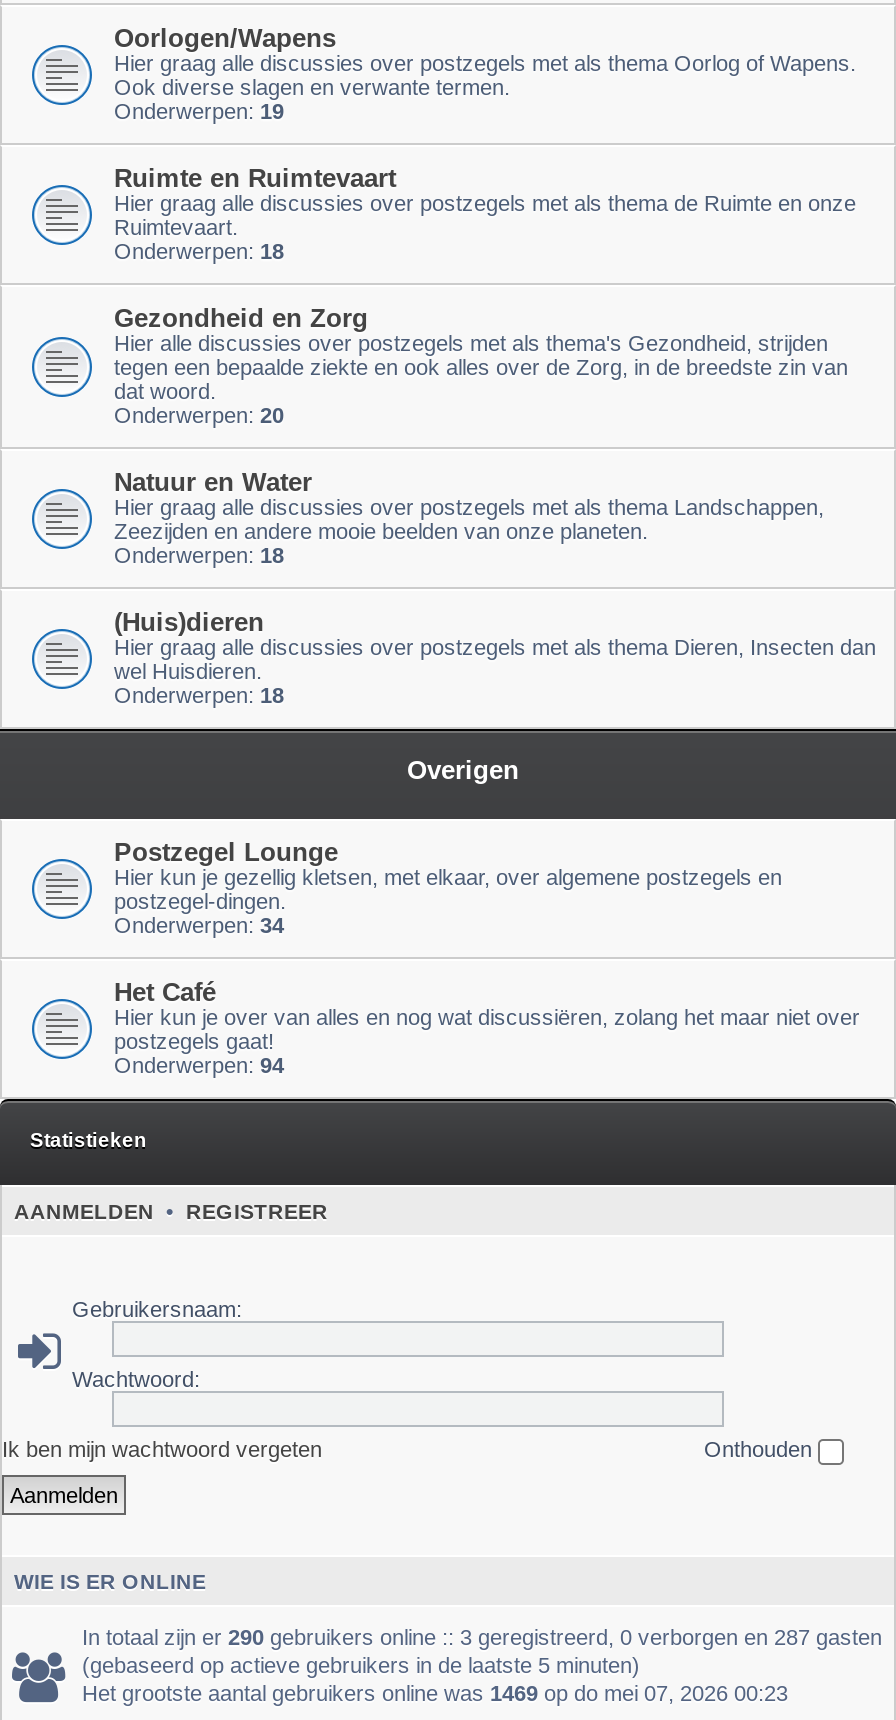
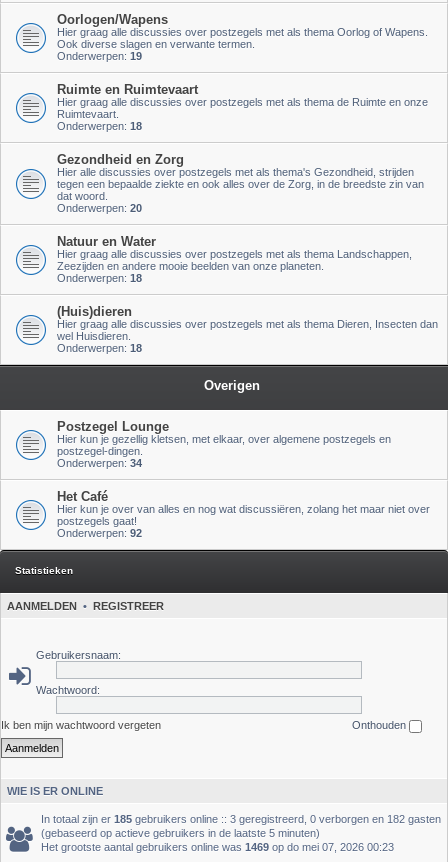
[114,1053,284,1077] Onderwerpen: 94 -> [57,527,142,539] Onderwerpen: 92
[82,1624,882,1648] In totaal zijn er 290 gebruikers online :: 3 geregistreerd, 0 verborgen en 287 gasten -> [41,813,441,825] In totaal zijn er 185 gebruikers online :: 3 geregistreerd, 0 verborgen en 182 gasten

